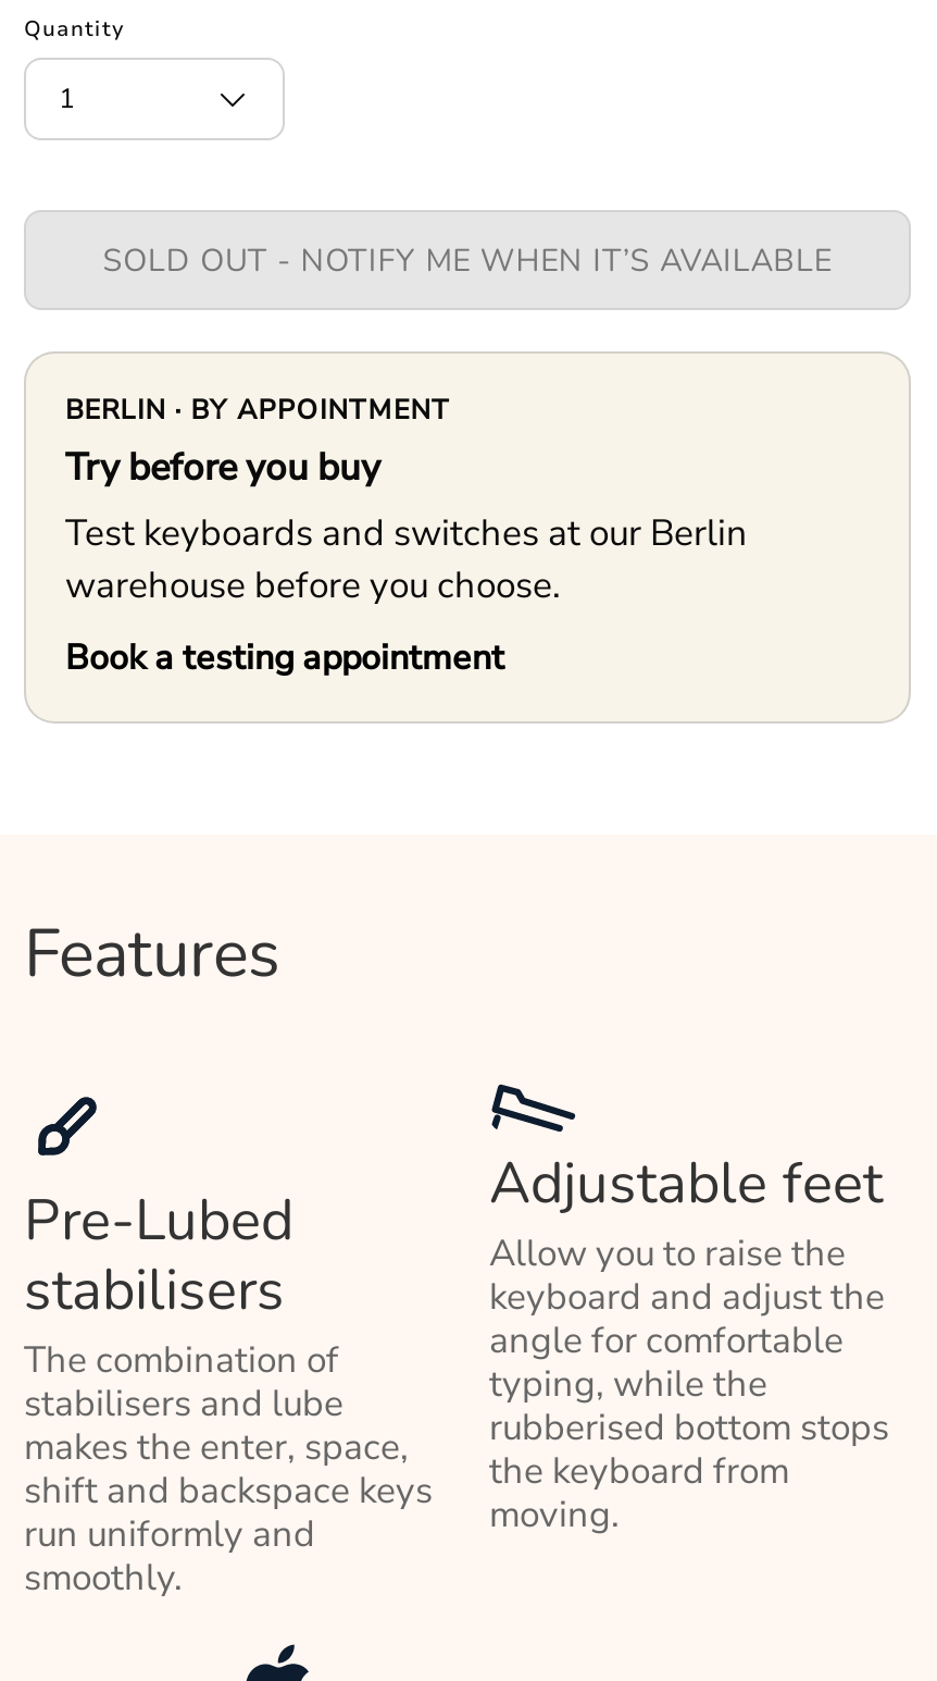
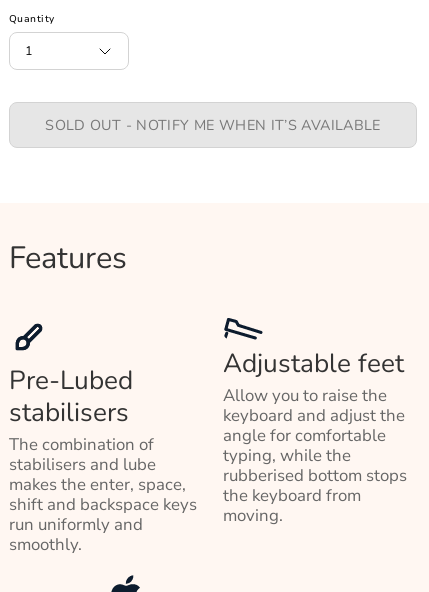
[24,351,911,683] [image] | BERLIN · BY APPOINTMENT | Try before you buy | Test keyboards and switches at our Berlin | warehouse before you choose. | Book a testing appointment -> none

